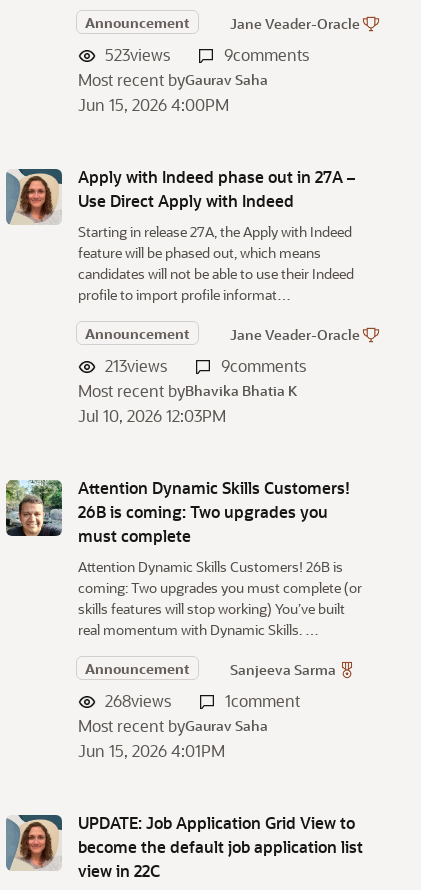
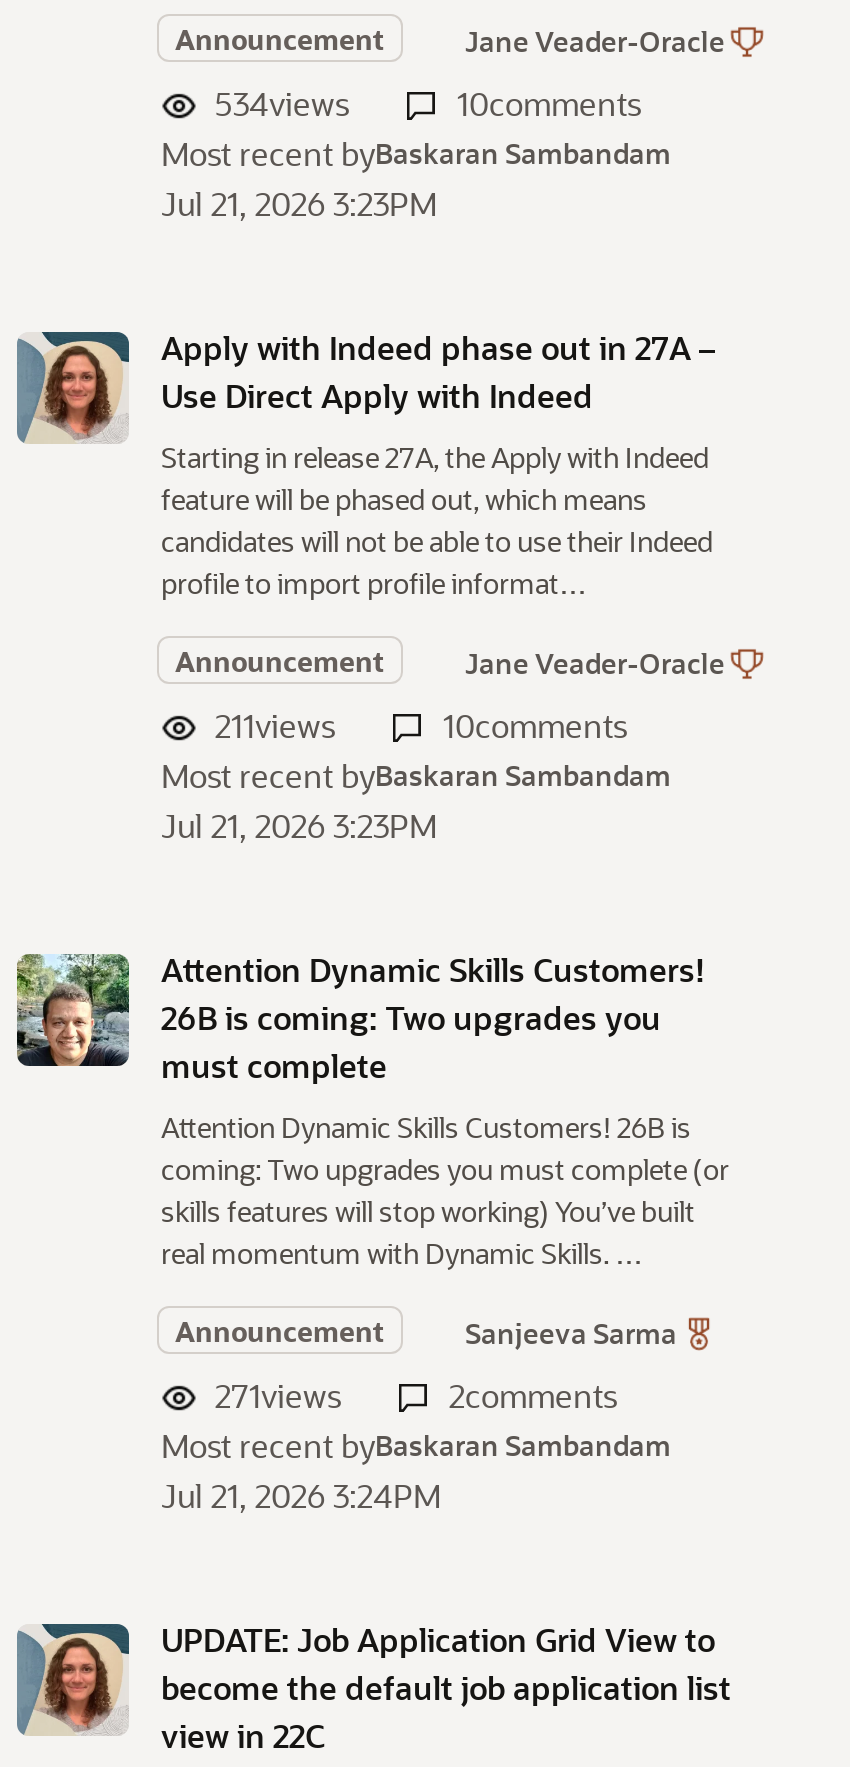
[78,43,309,114] 523views | 9comments | Most recent byGaurav Saha | Jun 15, 2026 4:00PM -> [161,81,671,223] 534views | 10comments | Most recent byBaskaran Sambandam | Jul 21, 2026 3:23PM
[78,354,306,425] 213views | 9comments | Most recent byBhavika Bhatia K | Jul 10, 2026 12:03PM -> [161,703,671,845] 211views | 10comments | Most recent byBaskaran Sambandam | Jul 21, 2026 3:23PM
[78,689,300,760] 268views | 1comment | Most recent byGaurav Saha | Jun 15, 2026 4:01PM -> [161,1373,671,1515] 271views | 2comments | Most recent byBaskaran Sambandam | Jul 21, 2026 3:24PM

